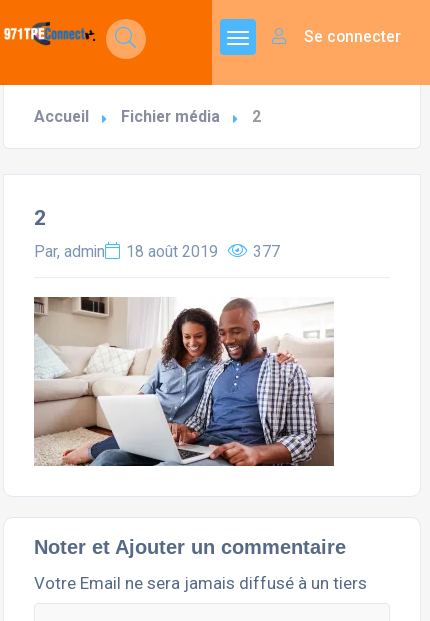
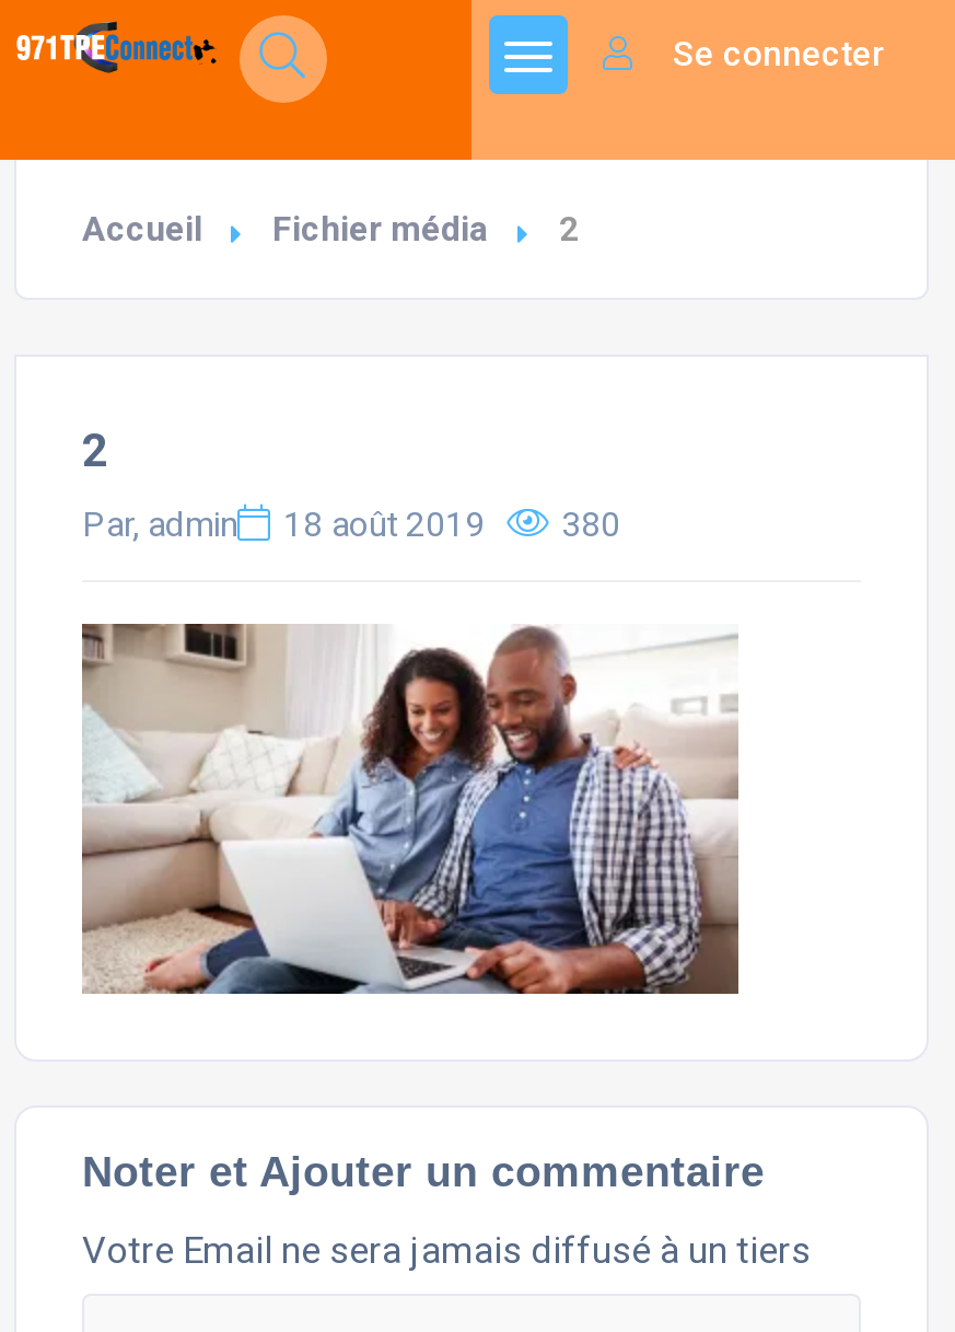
[34,242,280,261] Par, admin 18 août 2019 377 -> [82,503,620,545] Par, admin 18 août 2019 380

